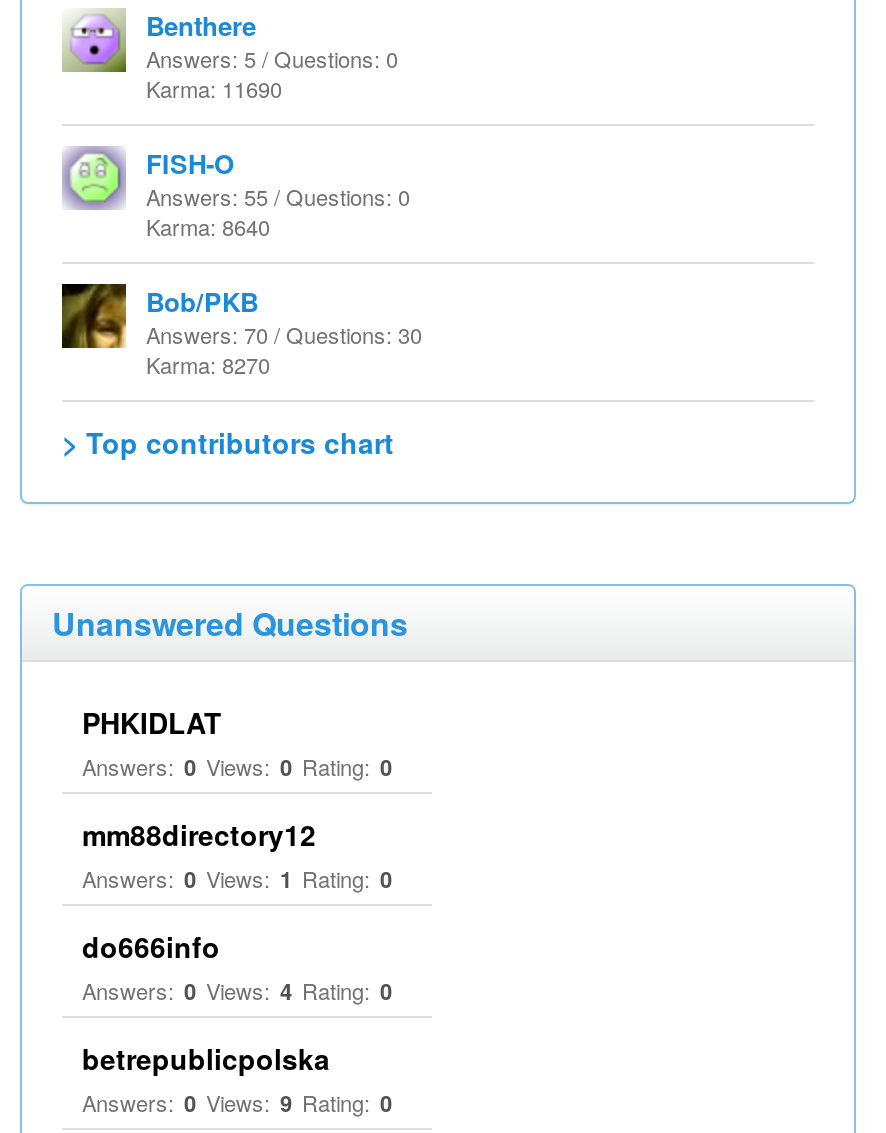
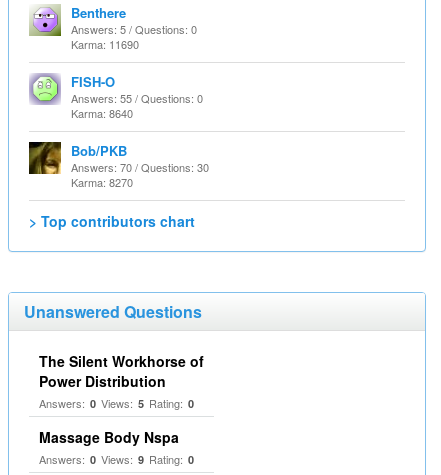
[82,702,392,1078] PHKIDLAT | Answers: 0 Views: 0 Rating: 0 | mm88directory12 | Answers: 0 Views: 1 Rating: 0 | do666info | Answers: 0 Views: 4 Rating: 0 | betrepublicpolska -> [39,351,204,447] The Silent Workhorse of | Power Distribution | Answers: 0 Views: 5 Rating: 0 | Massage Body Nspa

